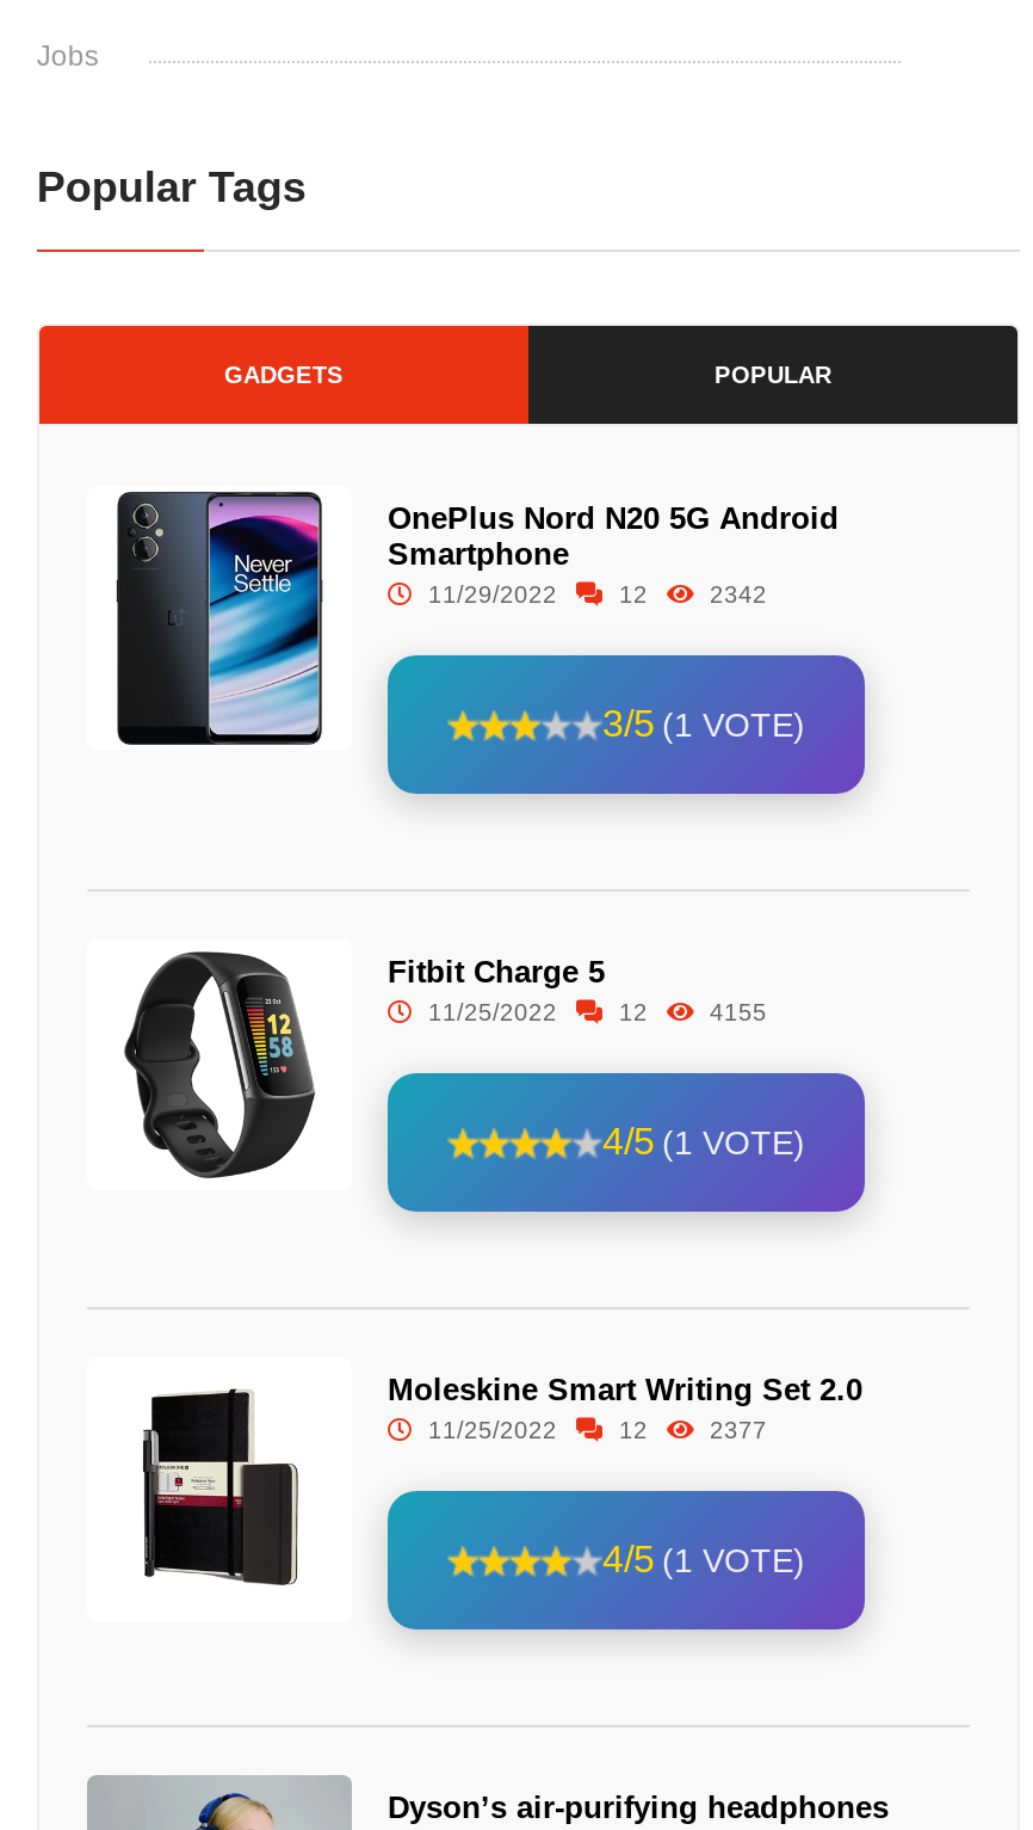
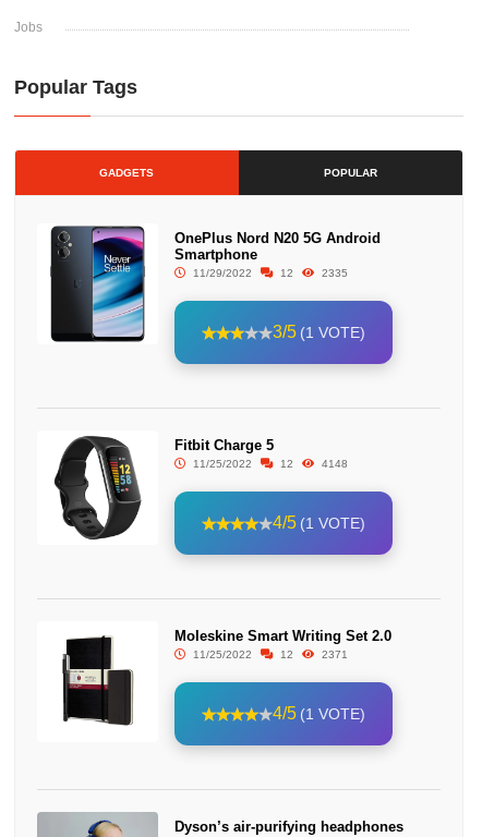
[703,581,767,608] 2342 -> [318,267,348,279] 2335
[703,999,767,1025] 4155 -> [318,458,348,470] 4148
[703,1417,767,1443] 2377 -> [318,648,348,660] 2371

